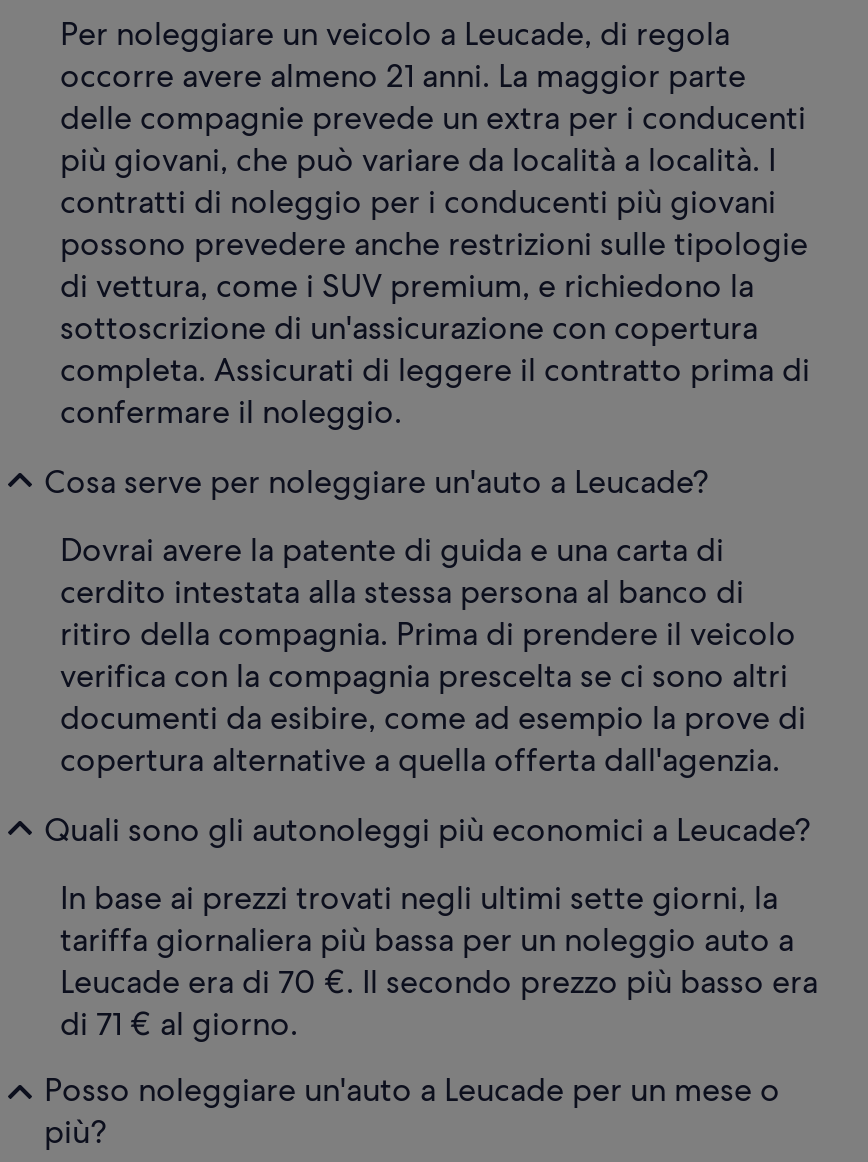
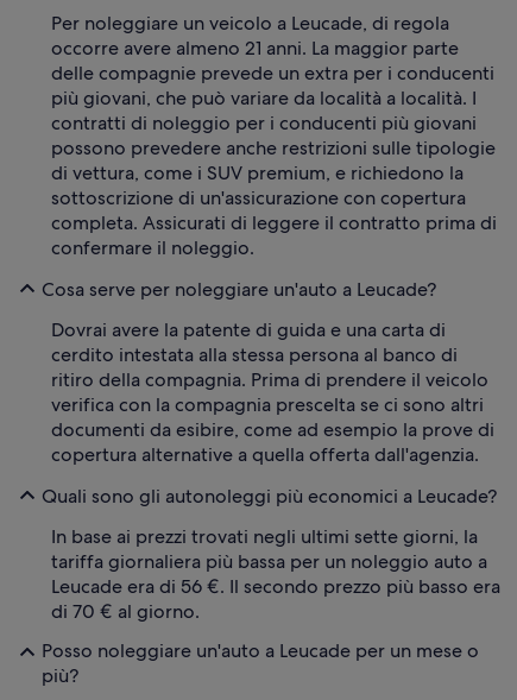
[60,962,818,1004] Leucade era di 70 €. Il secondo prezzo più basso era -> [51,574,500,599] Leucade era di 56 €. Il secondo prezzo più basso era
[60,1004,298,1046] di 71 € al giorno. -> [51,599,200,624] di 70 € al giorno.

